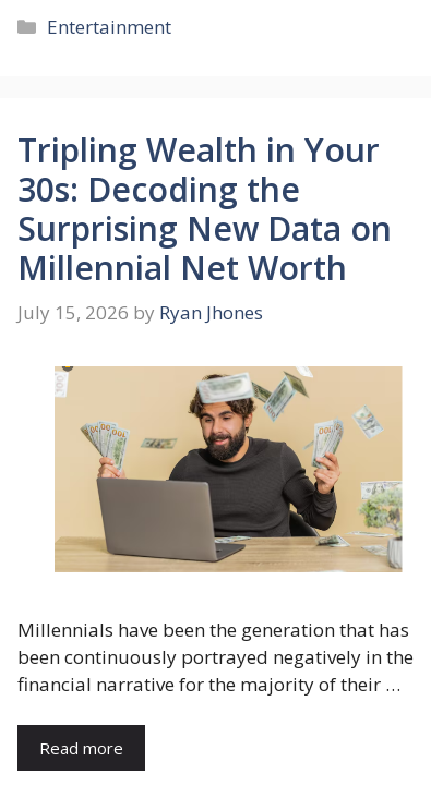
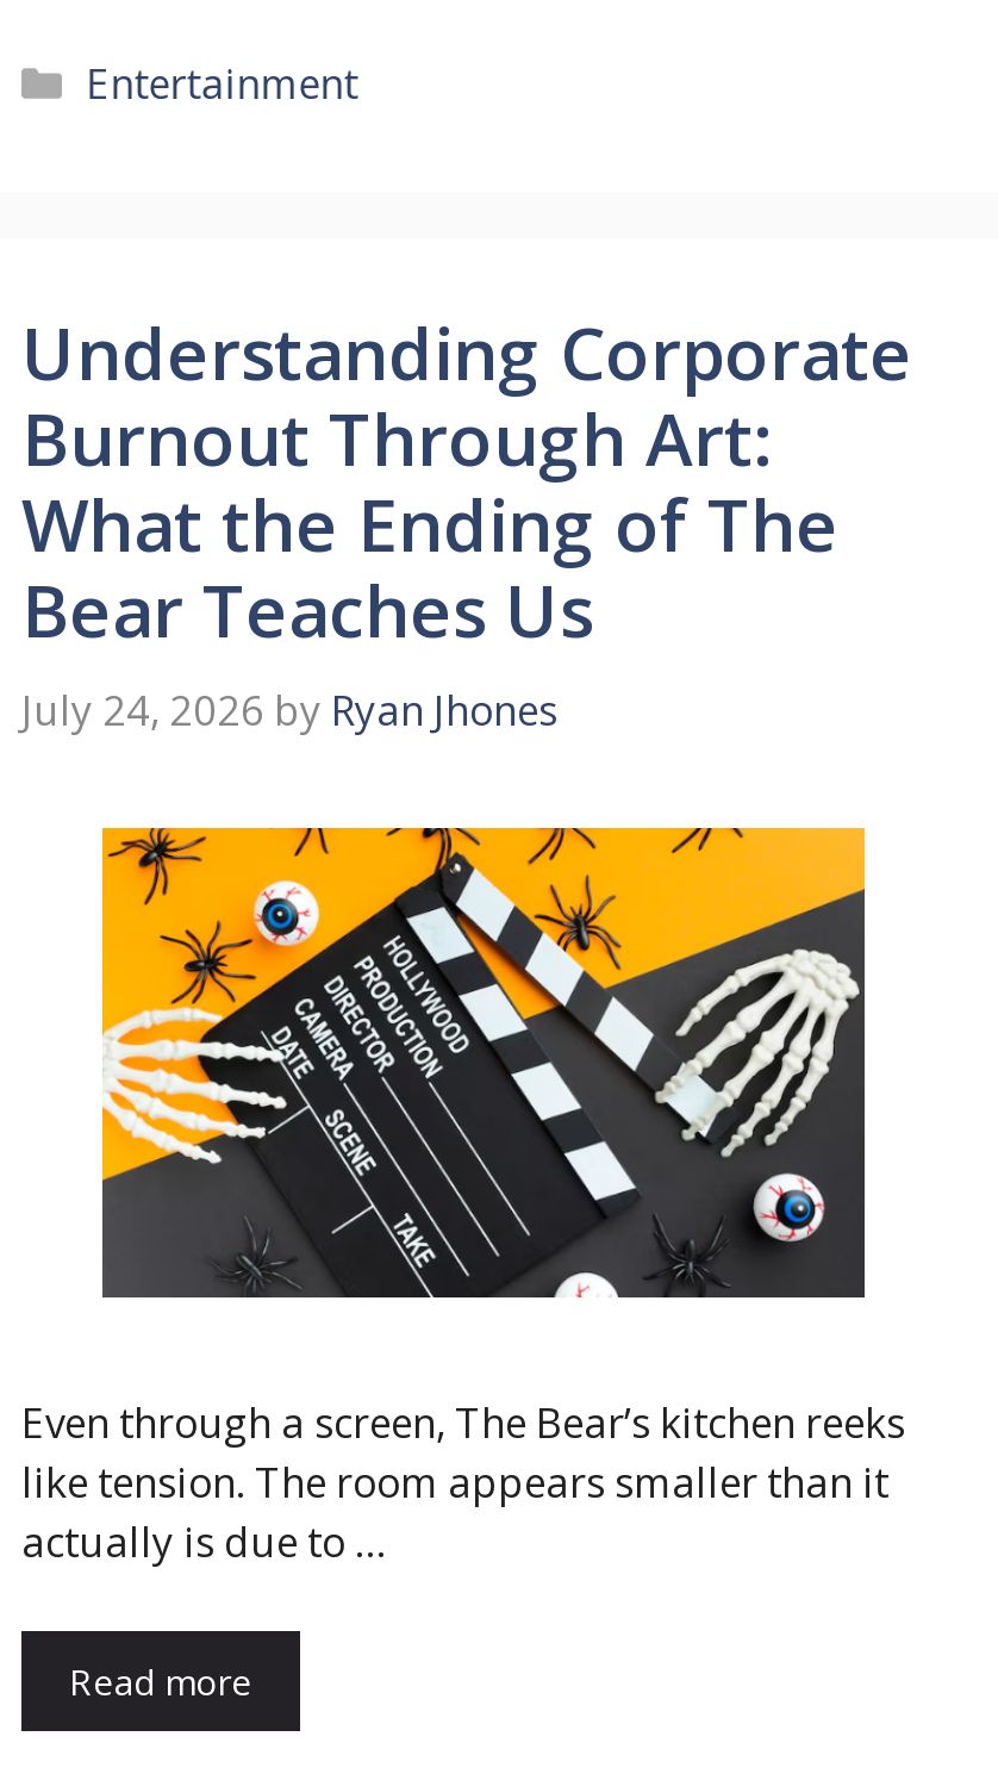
[17,127,392,325] Tripling Wealth in Your | 30s: Decoding the | Surprising New Data on | Millennial Net Worth | July 15, 2026 by Ryan Jhones -> [21,305,912,737] Understanding Corporate | Burnout Through Art: | What the Ending of The | Bear Teaches Us | July 24, 2026 by Ryan Jhones
[55,365,404,572] [image] -> [100,826,867,1300] [image]
[17,617,414,697] Millennials have been the generation that has | been continuously portrayed negatively in the | financial narrative for the majority of their … -> [21,1395,905,1569] Even through a screen, The Bear’s kitchen reeks | like tension. The room appears smaller than it | actually is due to …

